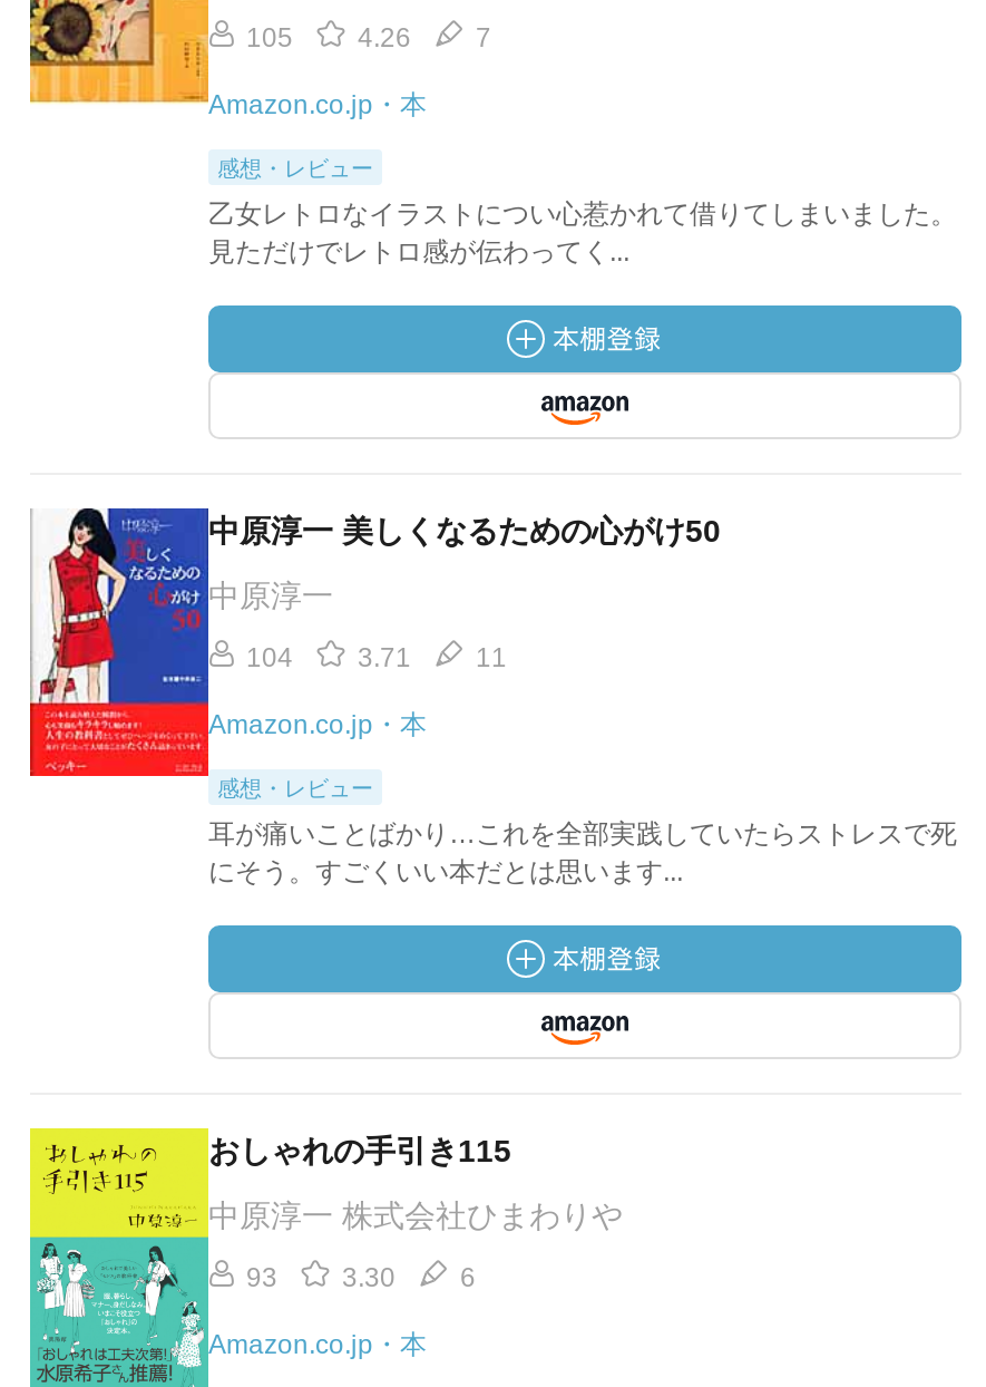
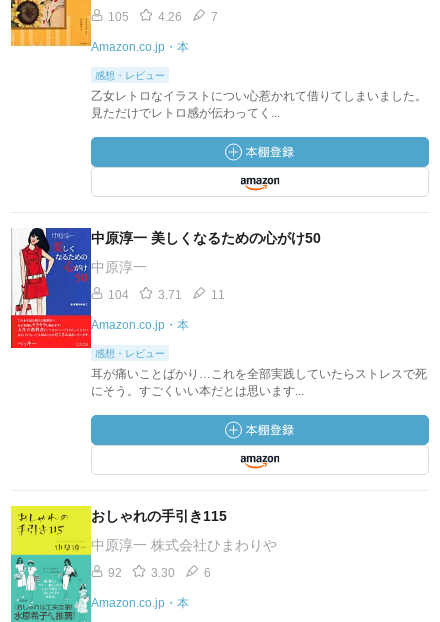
[246,1262,277,1293] 93 -> [108,566,122,580] 92

